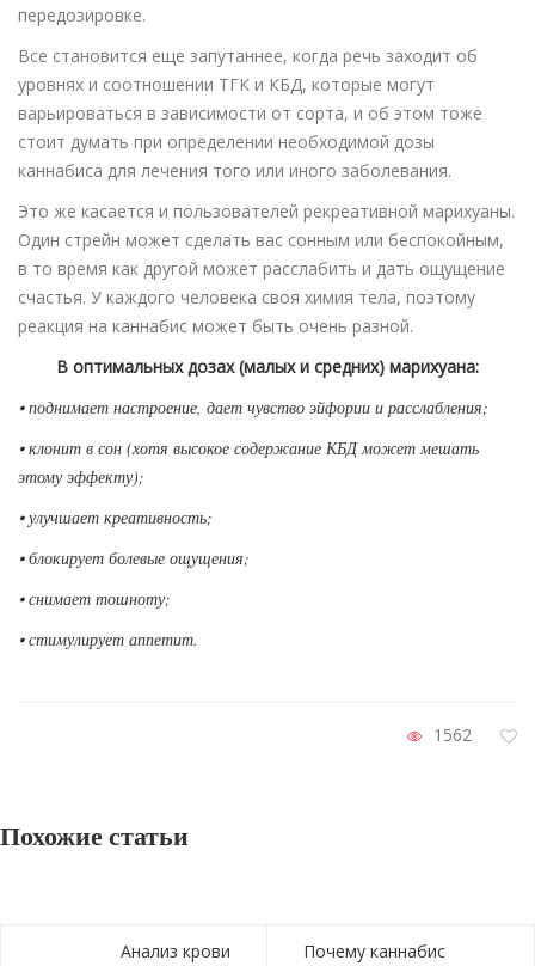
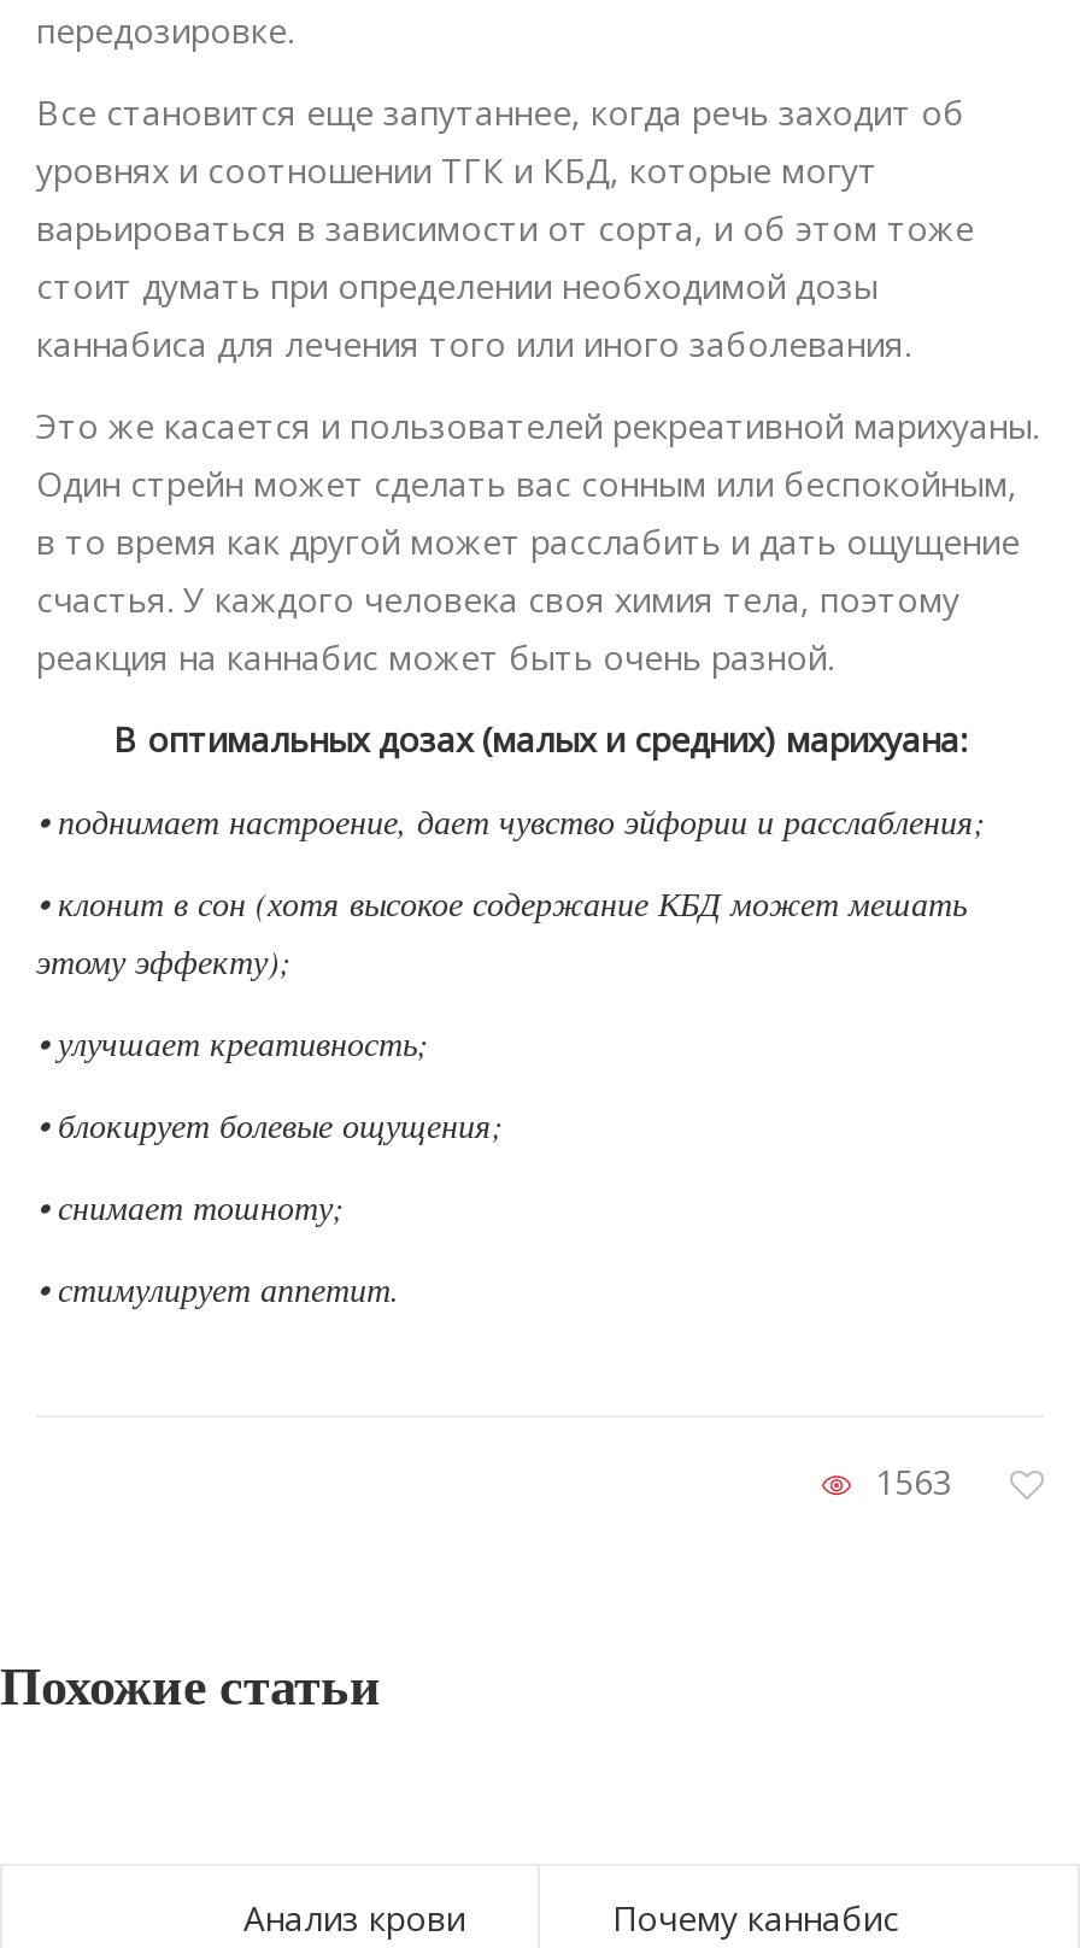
[433,723,472,746] 1562 -> [875,1459,952,1504] 1563

